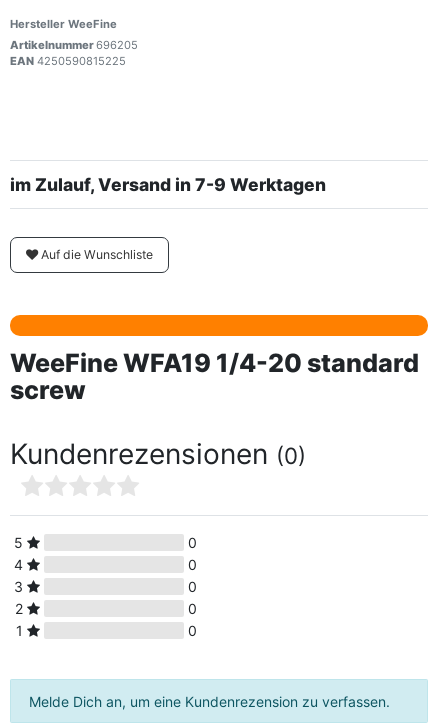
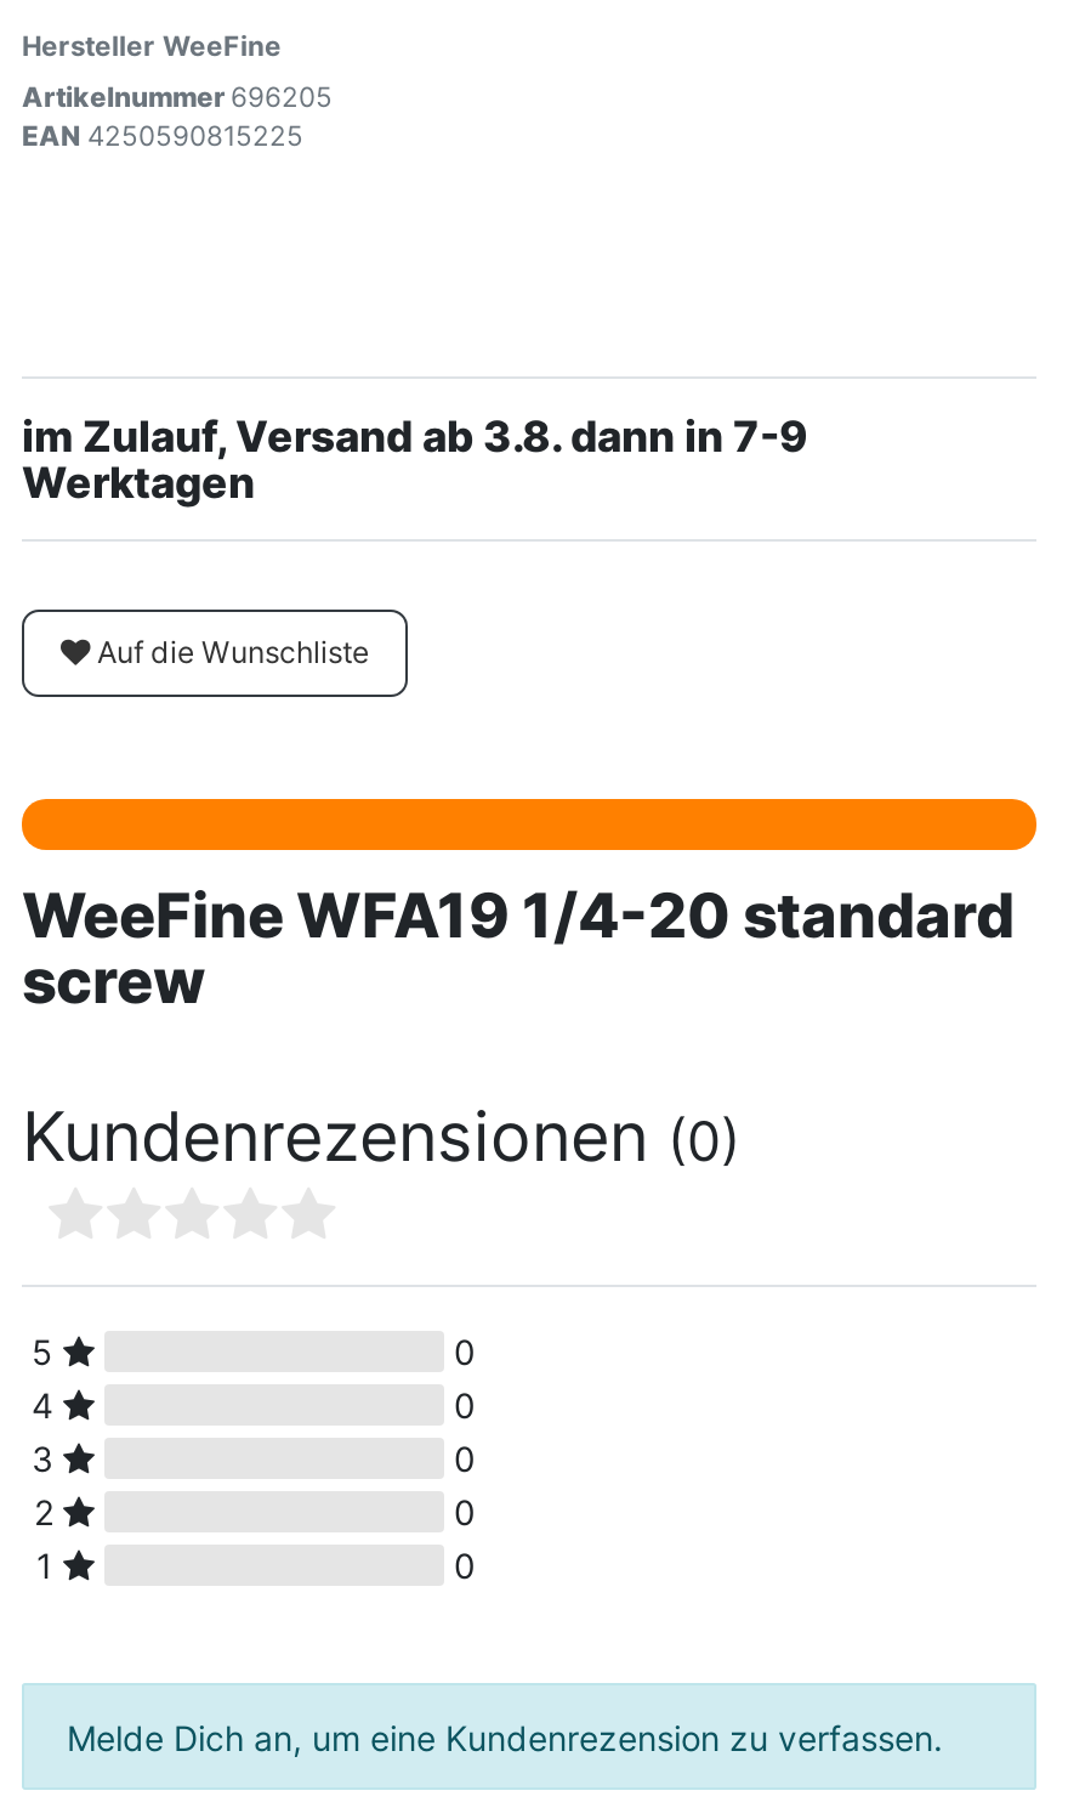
[10,174,326,195] im Zulauf, Versand in 7-9 Werktagen -> [22,410,808,508] im Zulauf, Versand ab 3.8. dann in 7-9 | Werktagen

